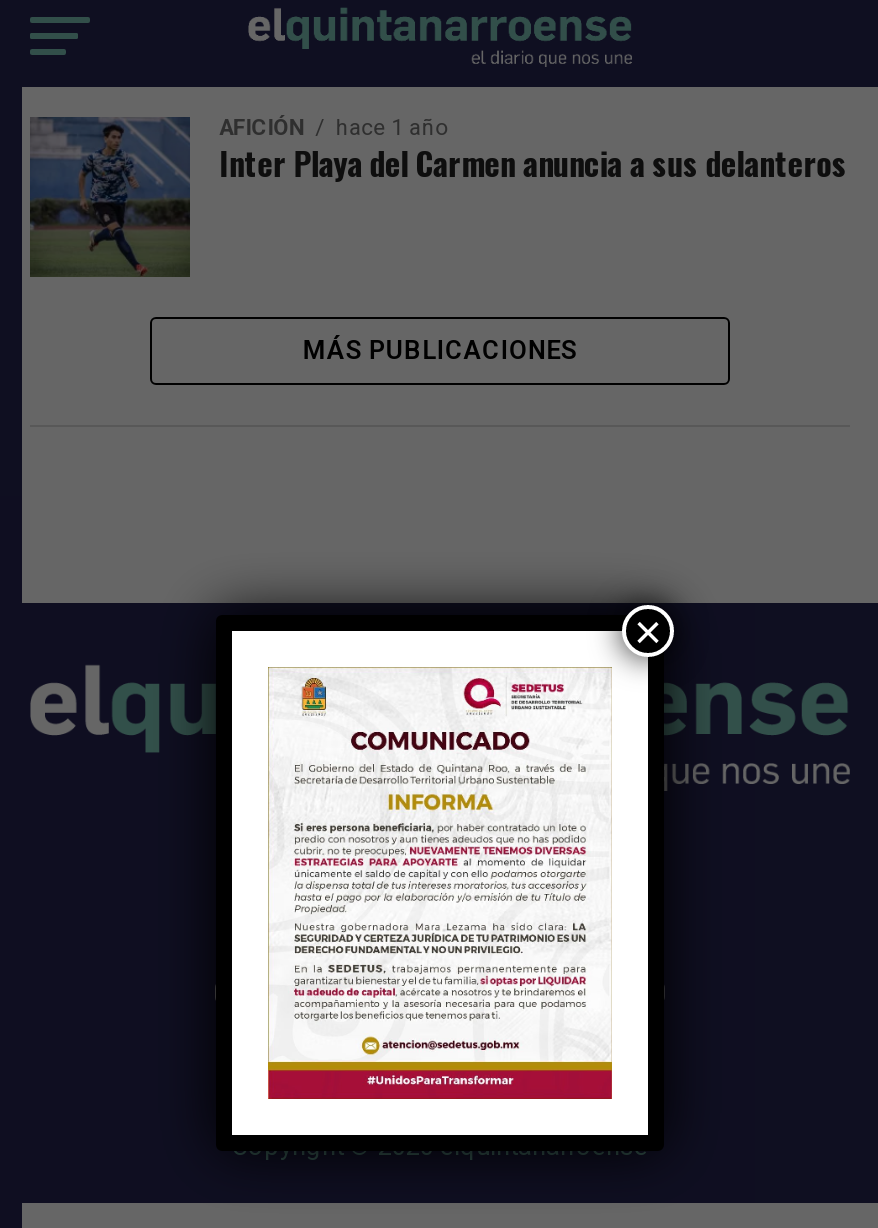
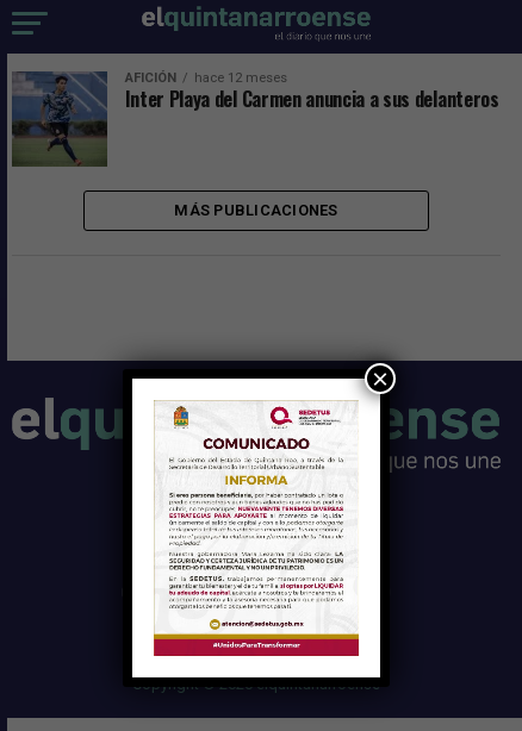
[219,115,447,141] AFICIÓN hace 1 año -> [125,70,287,86] AFICIÓN hace 12 meses

